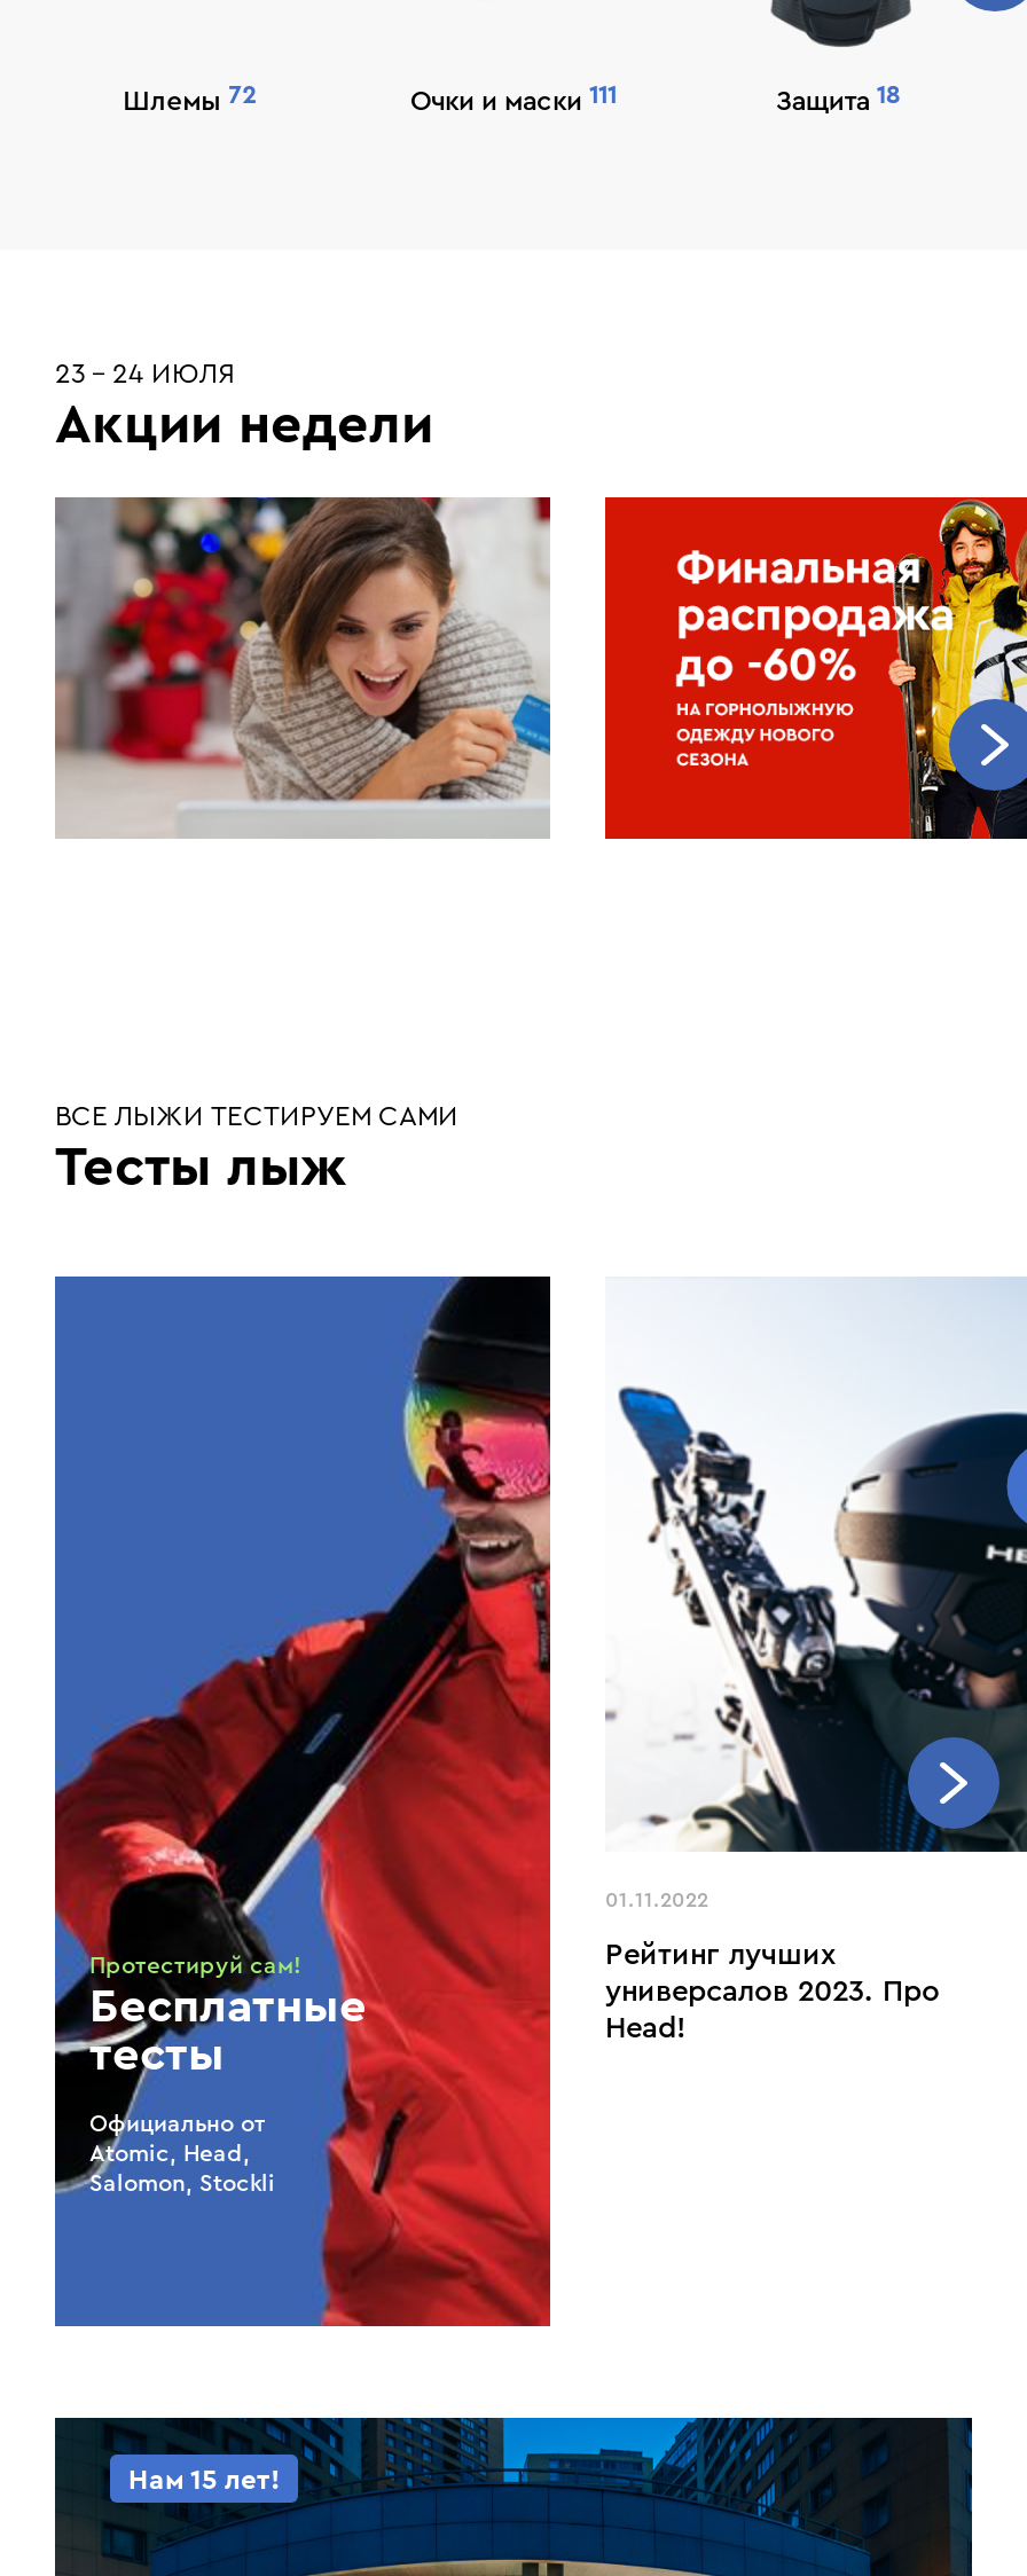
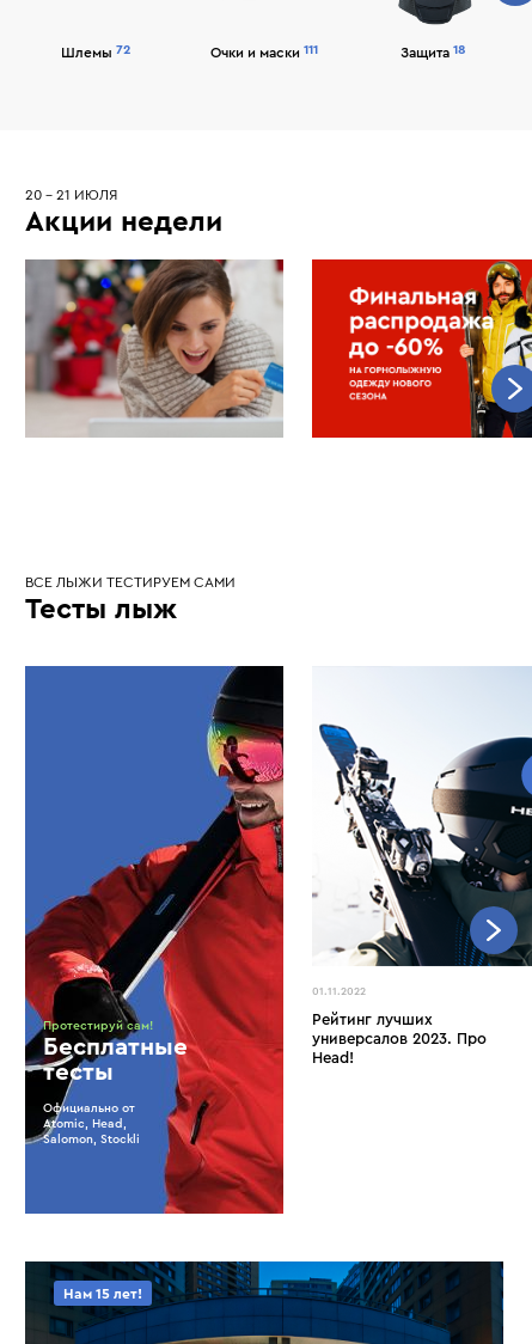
[55,359,234,386] 23 - 24 ИЮЛЯ -> [25,187,117,201] 20 - 21 ИЮЛЯ

